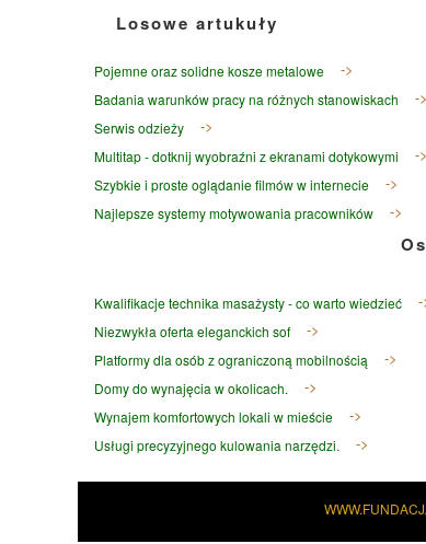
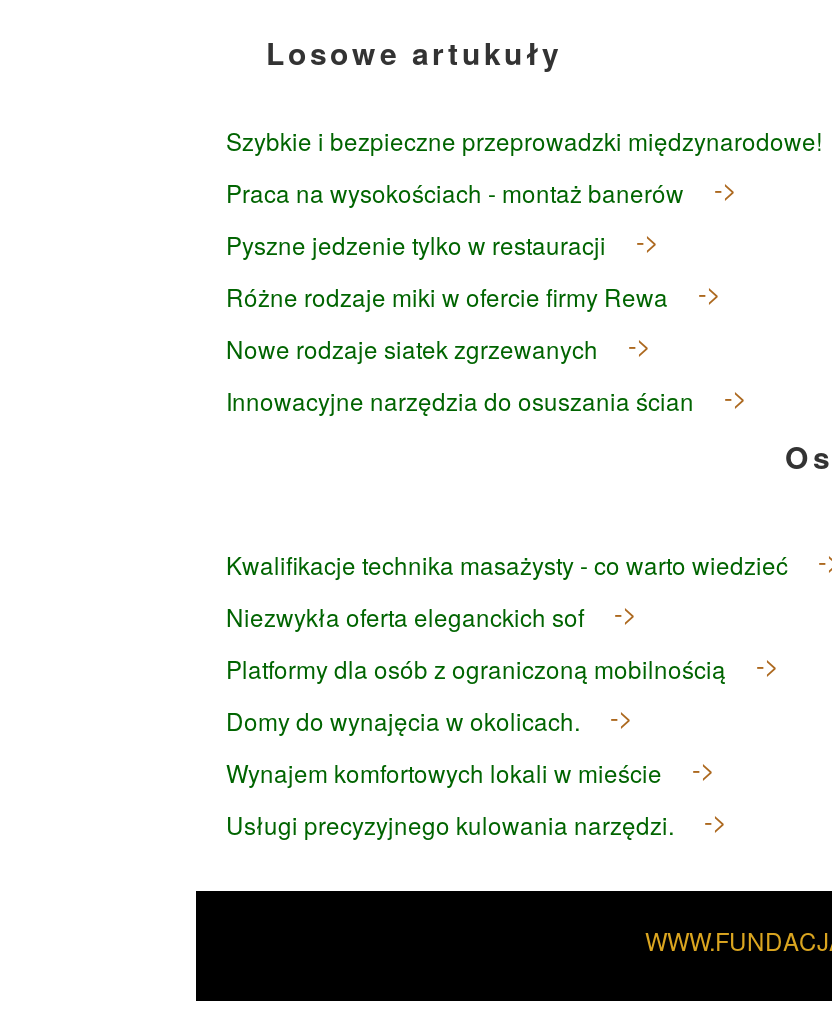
[94,61,324,80] Pojemne oraz solidne kosze metalowe -> [226,123,822,157] Szybkie i bezpieczne przeprowadzki międzynarodowe!
[94,90,399,108] Badania warunków pracy na różnych stanowiskach -> [226,175,684,209] Praca na wysokościach - montaż banerów
[94,118,184,137] Serwis odzieży -> [226,227,606,261] Pyszne jedzenie tylko w restauracji
[94,147,399,165] Multitap - dotknij wyobraźni z ekranami dotykowymi -> [226,279,668,313] Różne rodzaje miki w ofercie firmy Rewa
[94,175,369,194] Szybkie i proste oglądanie filmów w internecie -> [226,331,598,365] Nowe rodzaje siatek zgrzewanych
[94,204,373,222] Najlepsze systemy motywowania pracowników -> [226,383,694,417] Innowacyjne narzędzia do osuszania ścian

